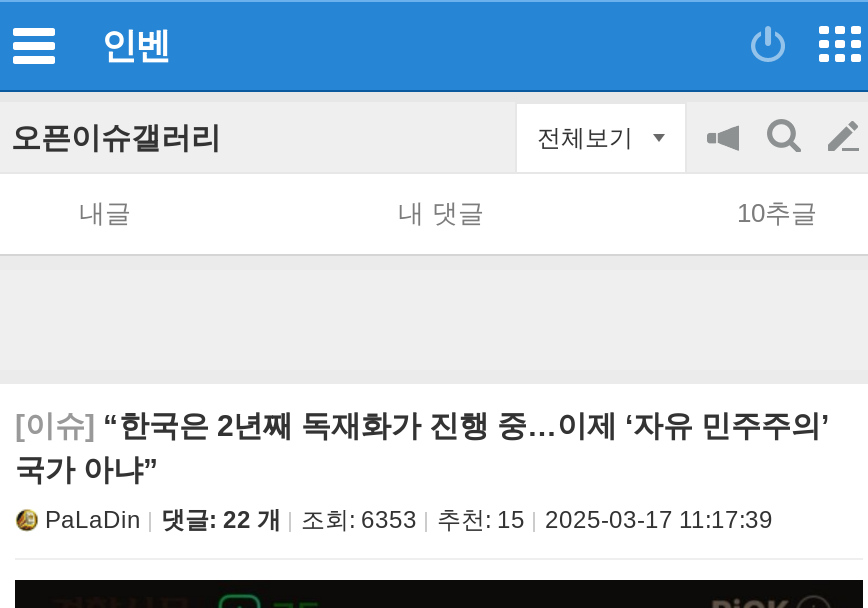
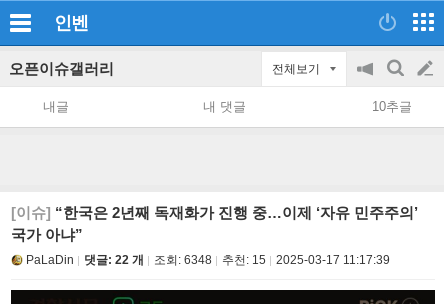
[45,506,773,534] PaLaDin 댓글: 22 개 조회: 6353 추천: 15 2025-03-17 11:17:39 -> [26,253,390,267] PaLaDin 댓글: 22 개 조회: 6348 추천: 15 2025-03-17 11:17:39

